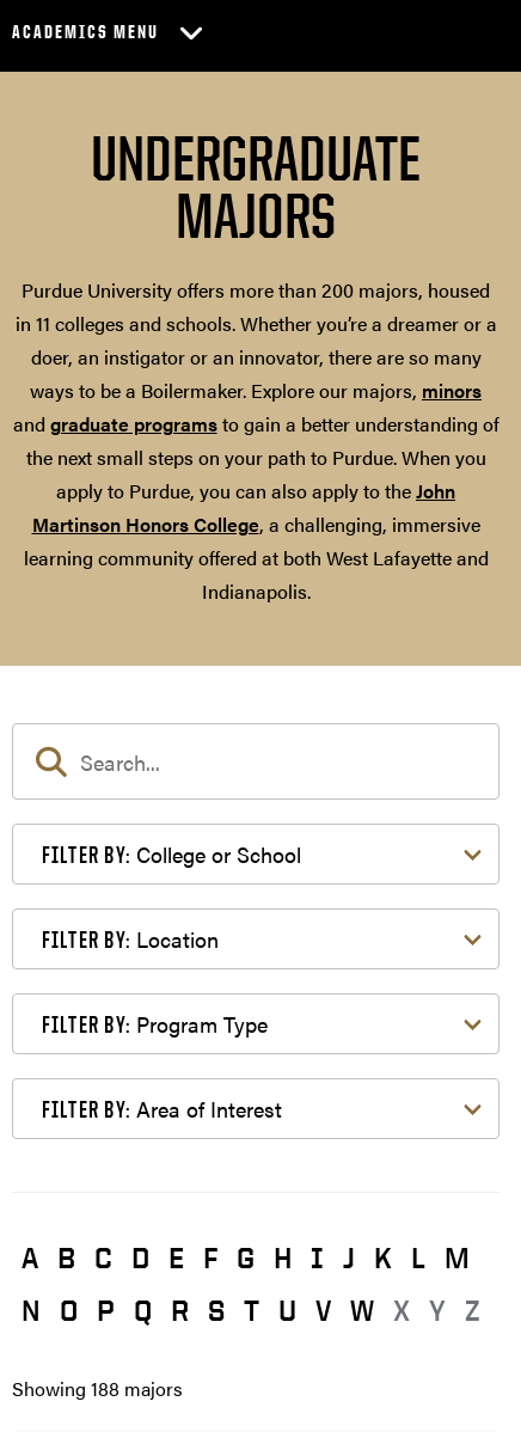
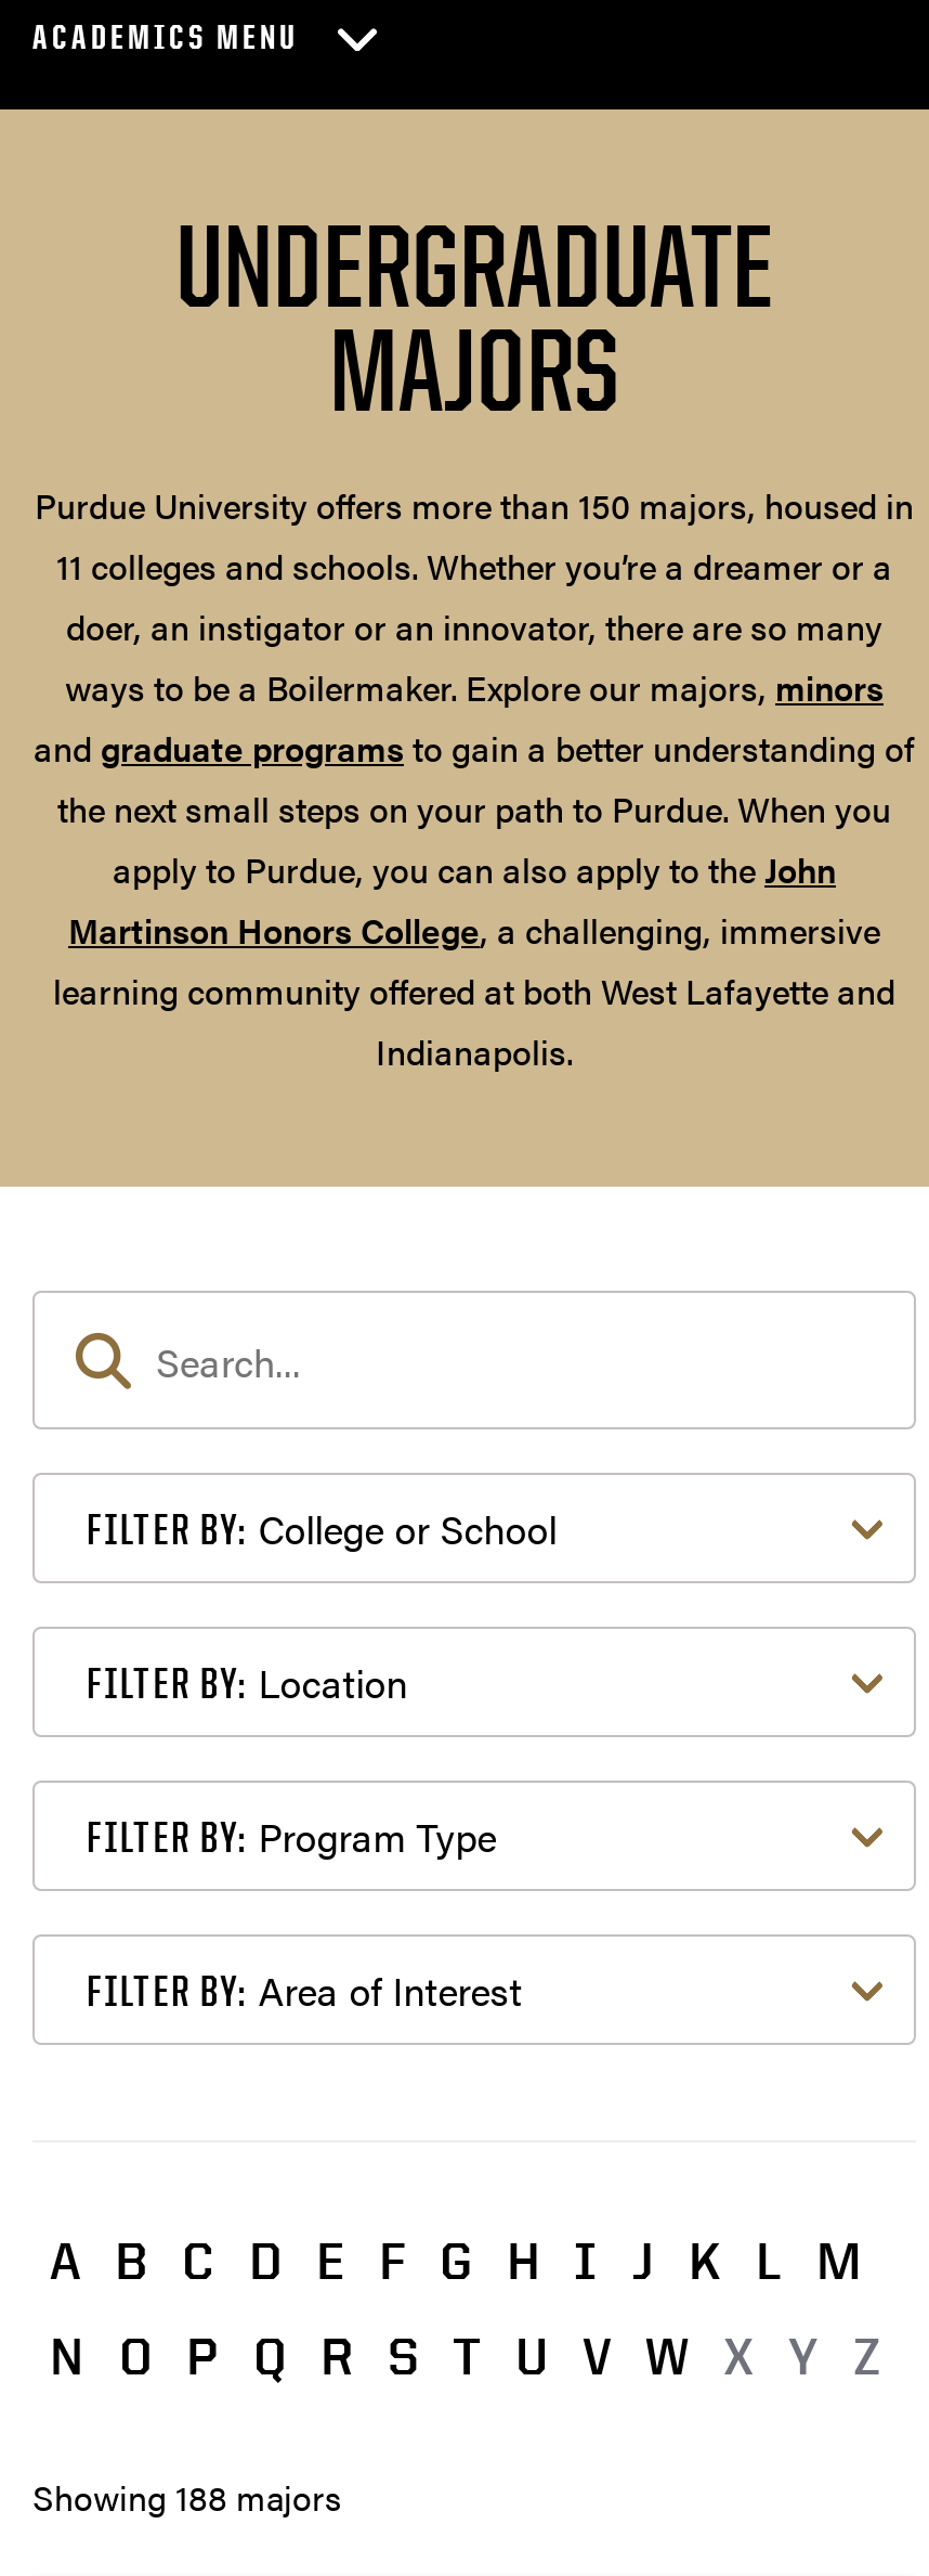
[15,276,497,337] Purdue University offers more than 200 majors, housed | in 11 colleges and schools. Whether you’re a dreamer or a -> [35,481,914,591] Purdue University offers more than 150 majors, housed in | 11 colleges and schools. Whether you’re a dreamer or a

